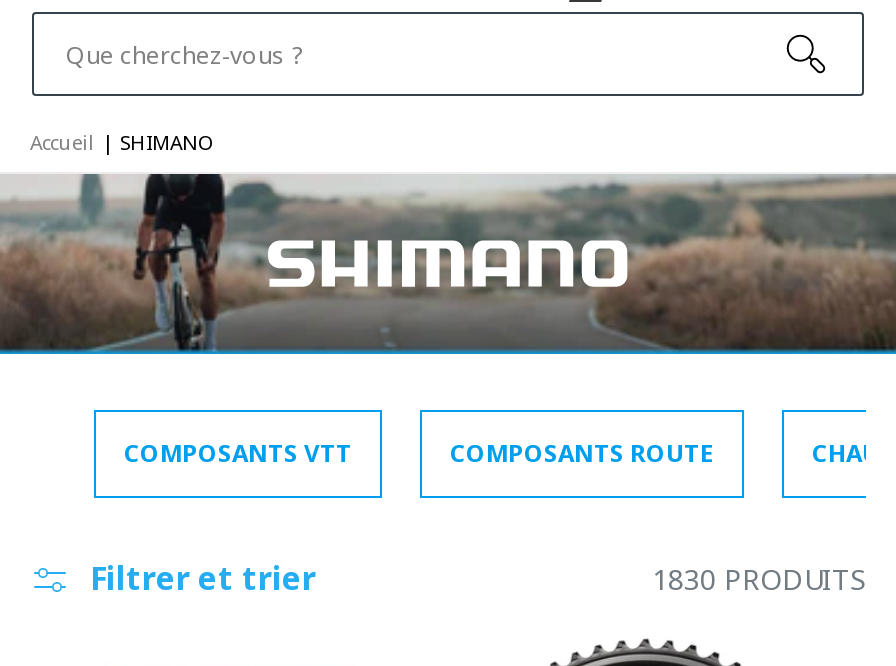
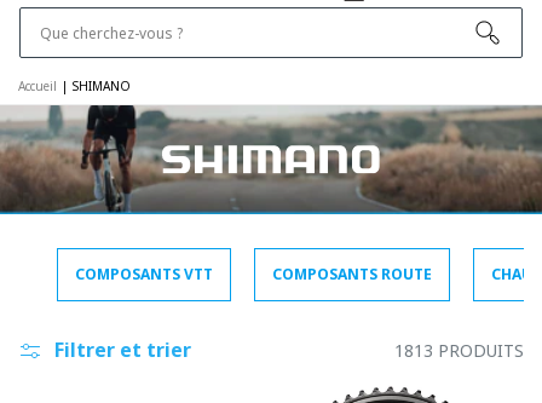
[652,561,866,599] 1830 PRODUITS -> [394,339,524,362] 1813 PRODUITS

